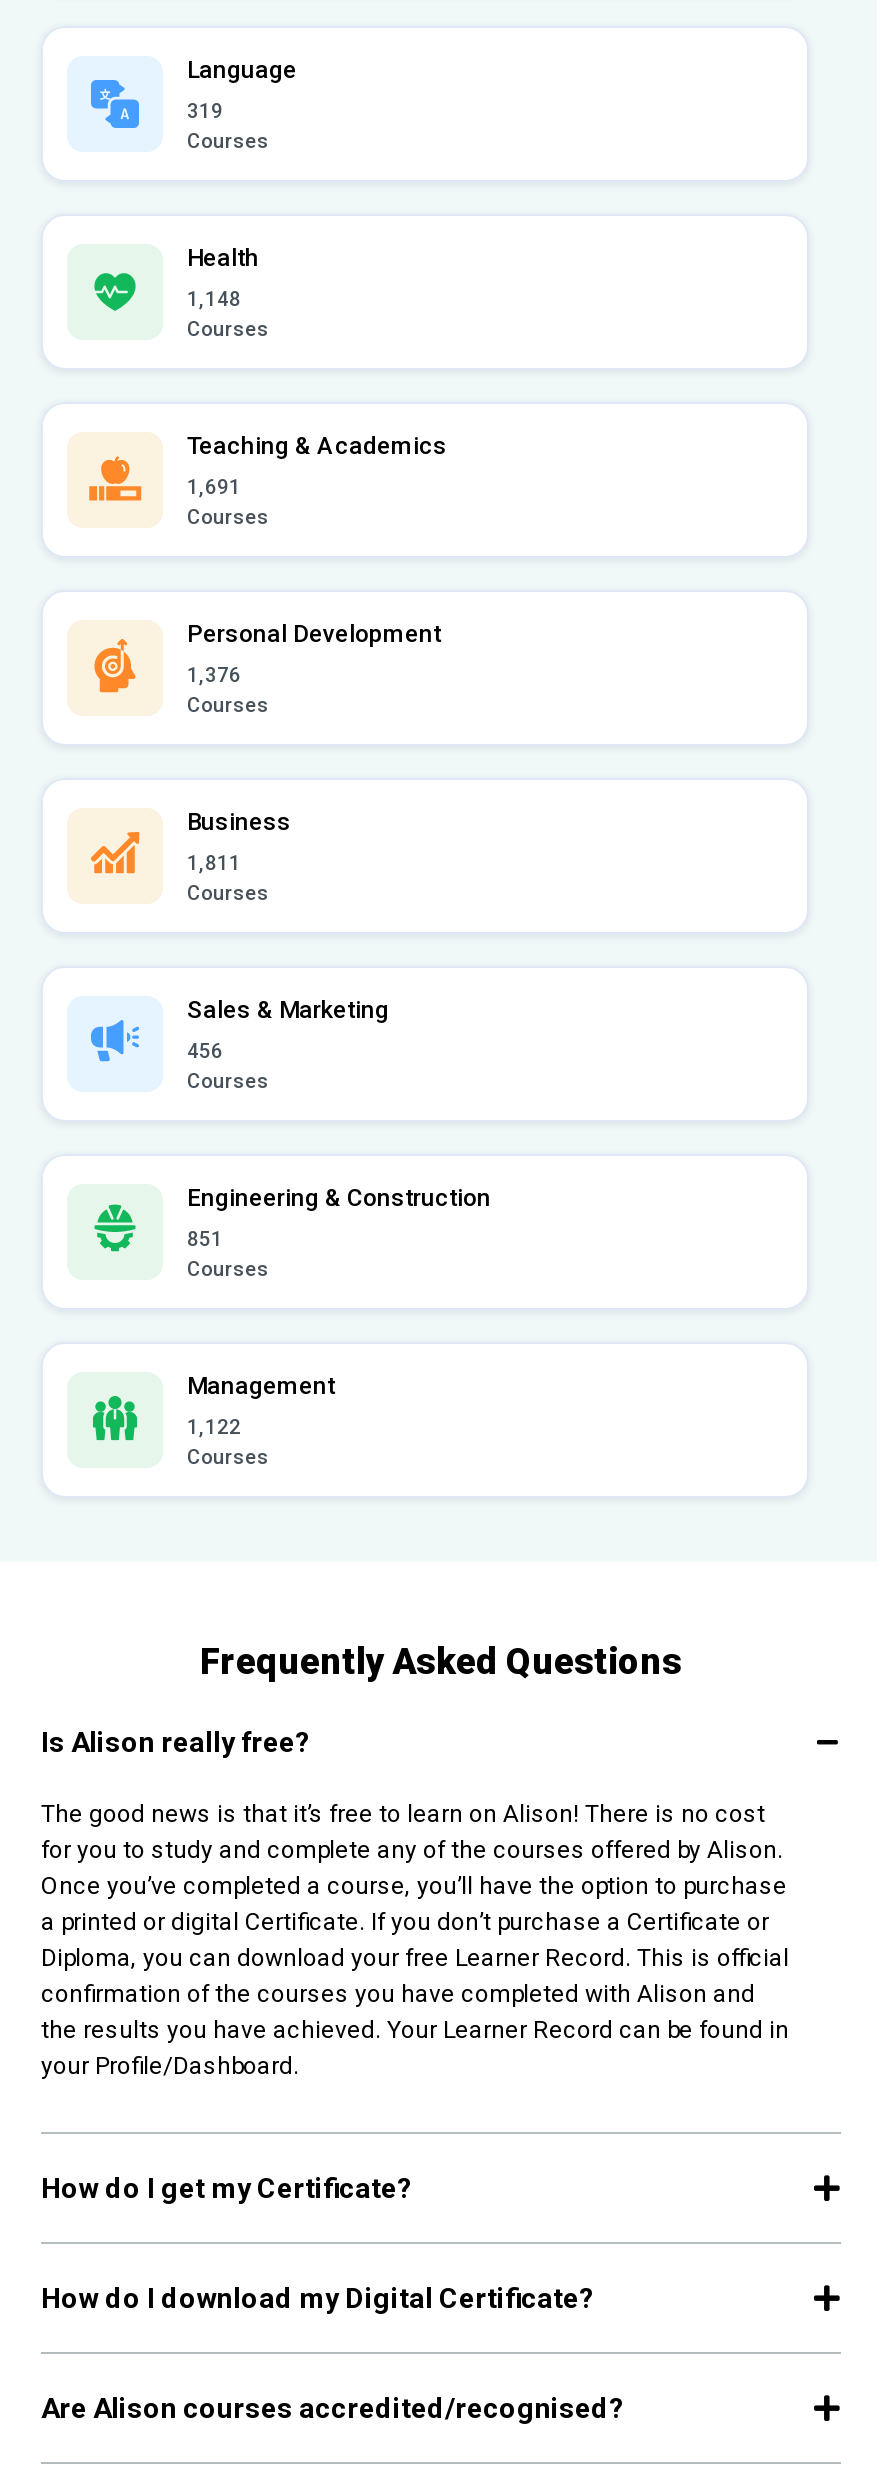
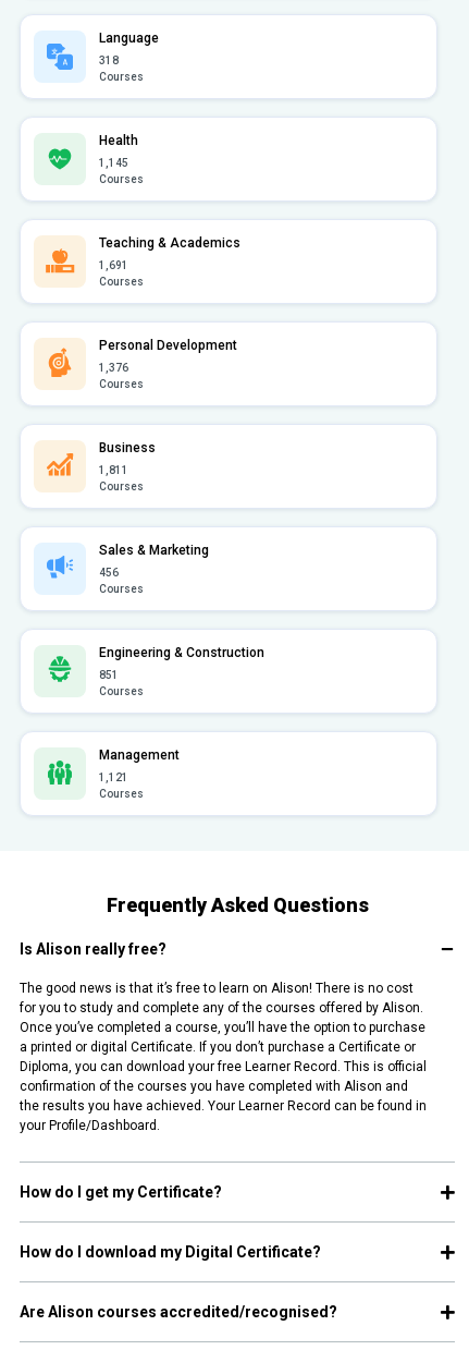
[187,101,223,123] 319 -> [99,55,119,67] 318
[187,289,241,311] 1,148 -> [99,157,128,169] 1,145
[187,1417,241,1439] 1,122 -> [99,772,128,784] 1,121

